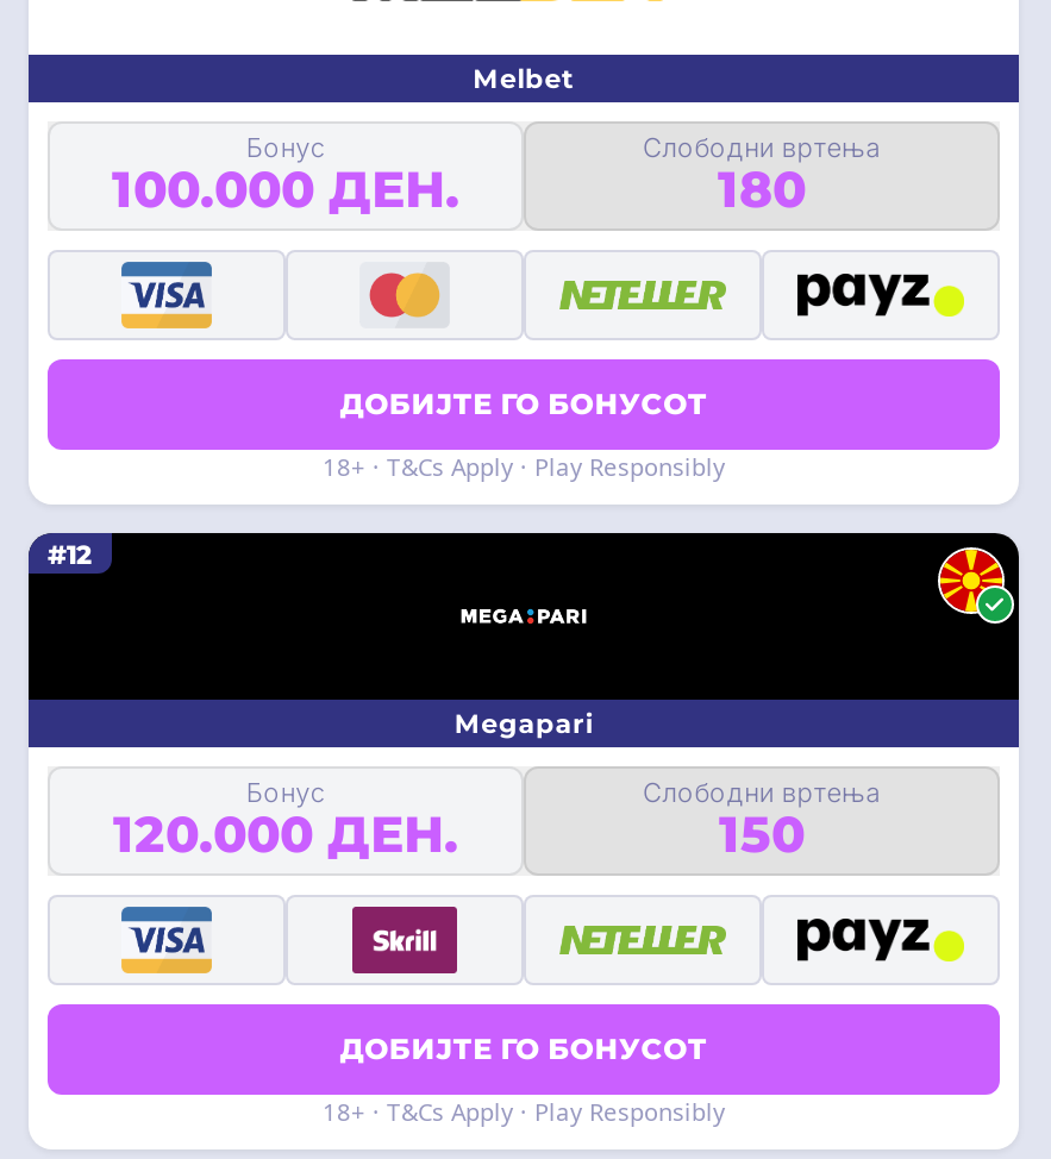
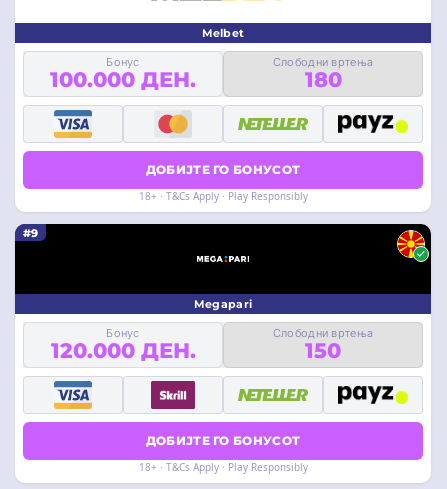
[48,538,93,571] #12 -> [23,226,38,240] #9

